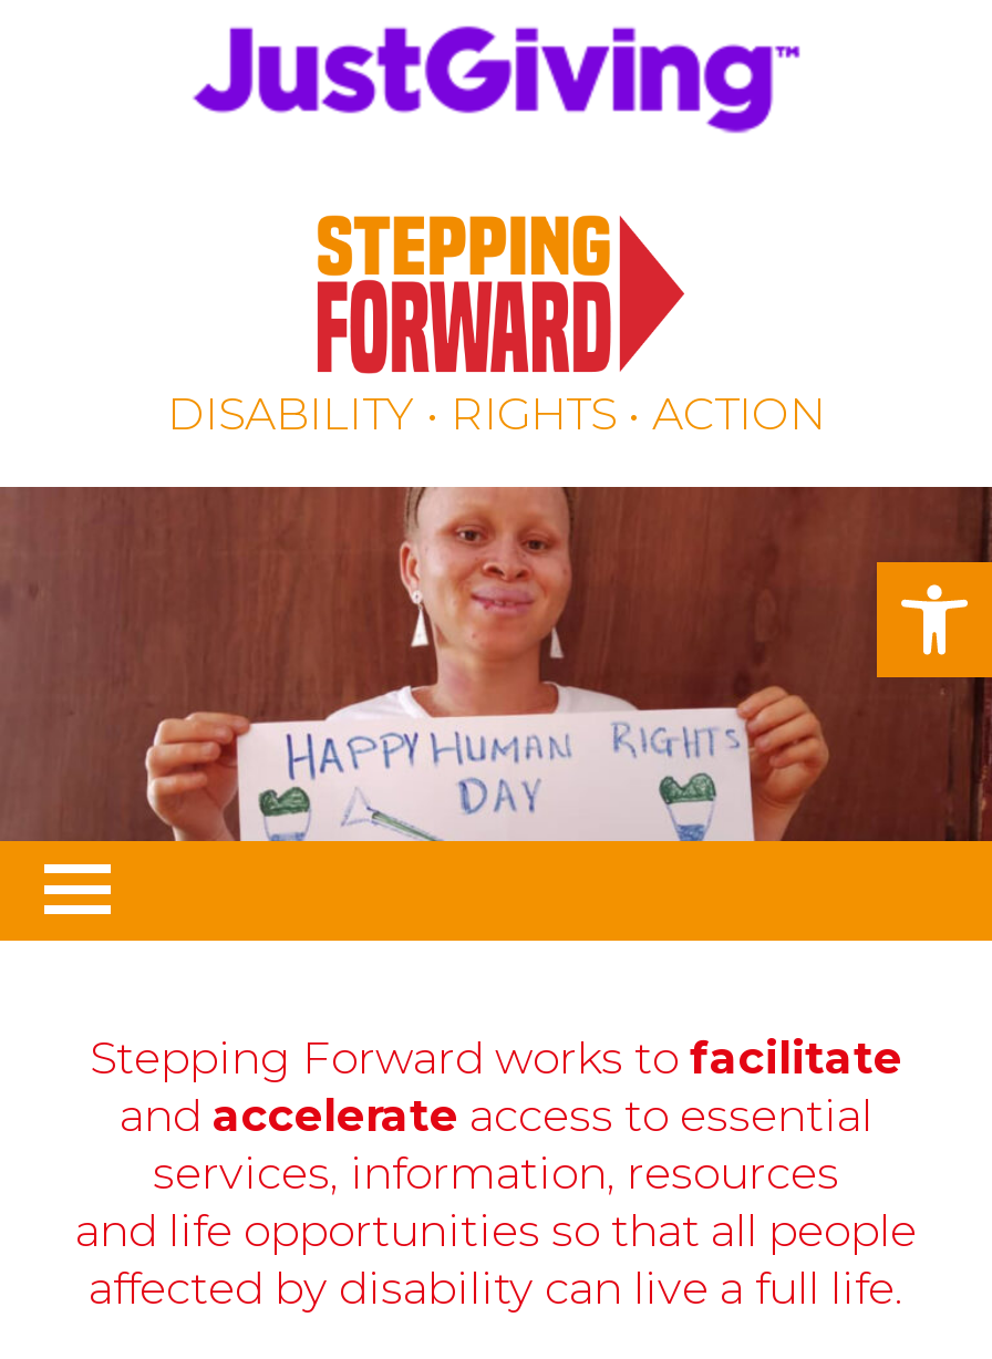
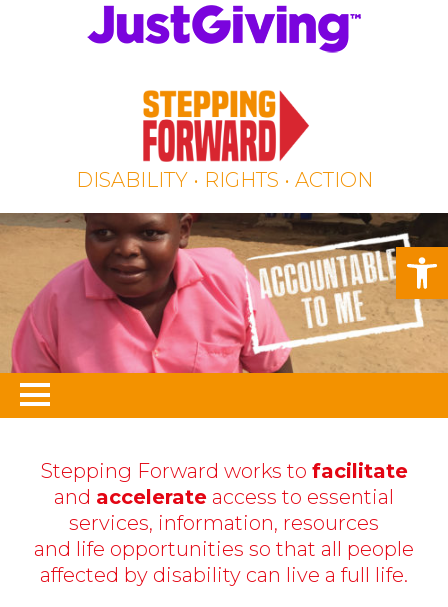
[7,485,985,843] [image] -> [3,212,445,374] [image]

